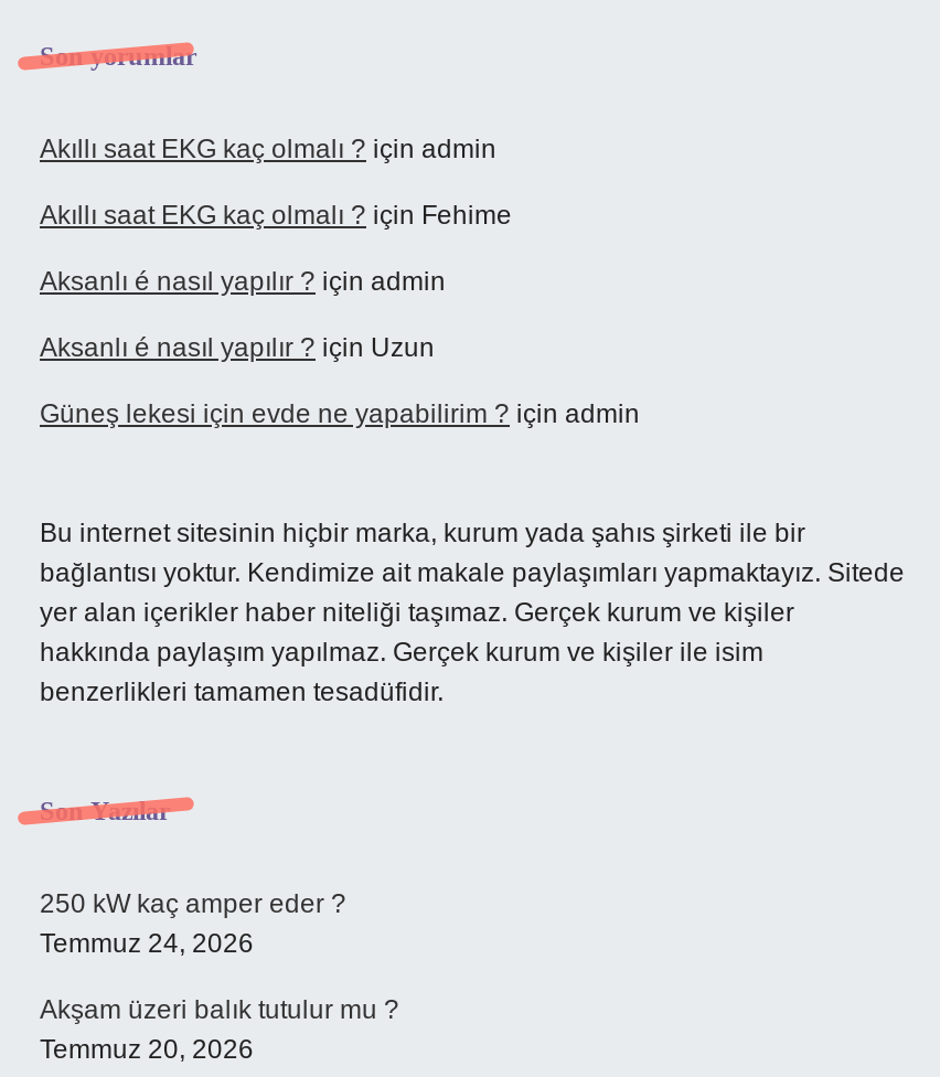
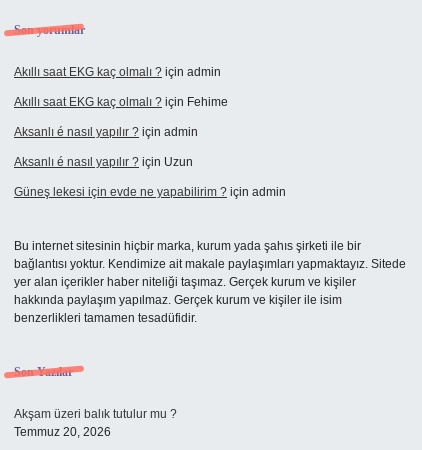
[40,888,346,959] 250 kW kaç amper eder ? | Temmuz 24, 2026 -> none

